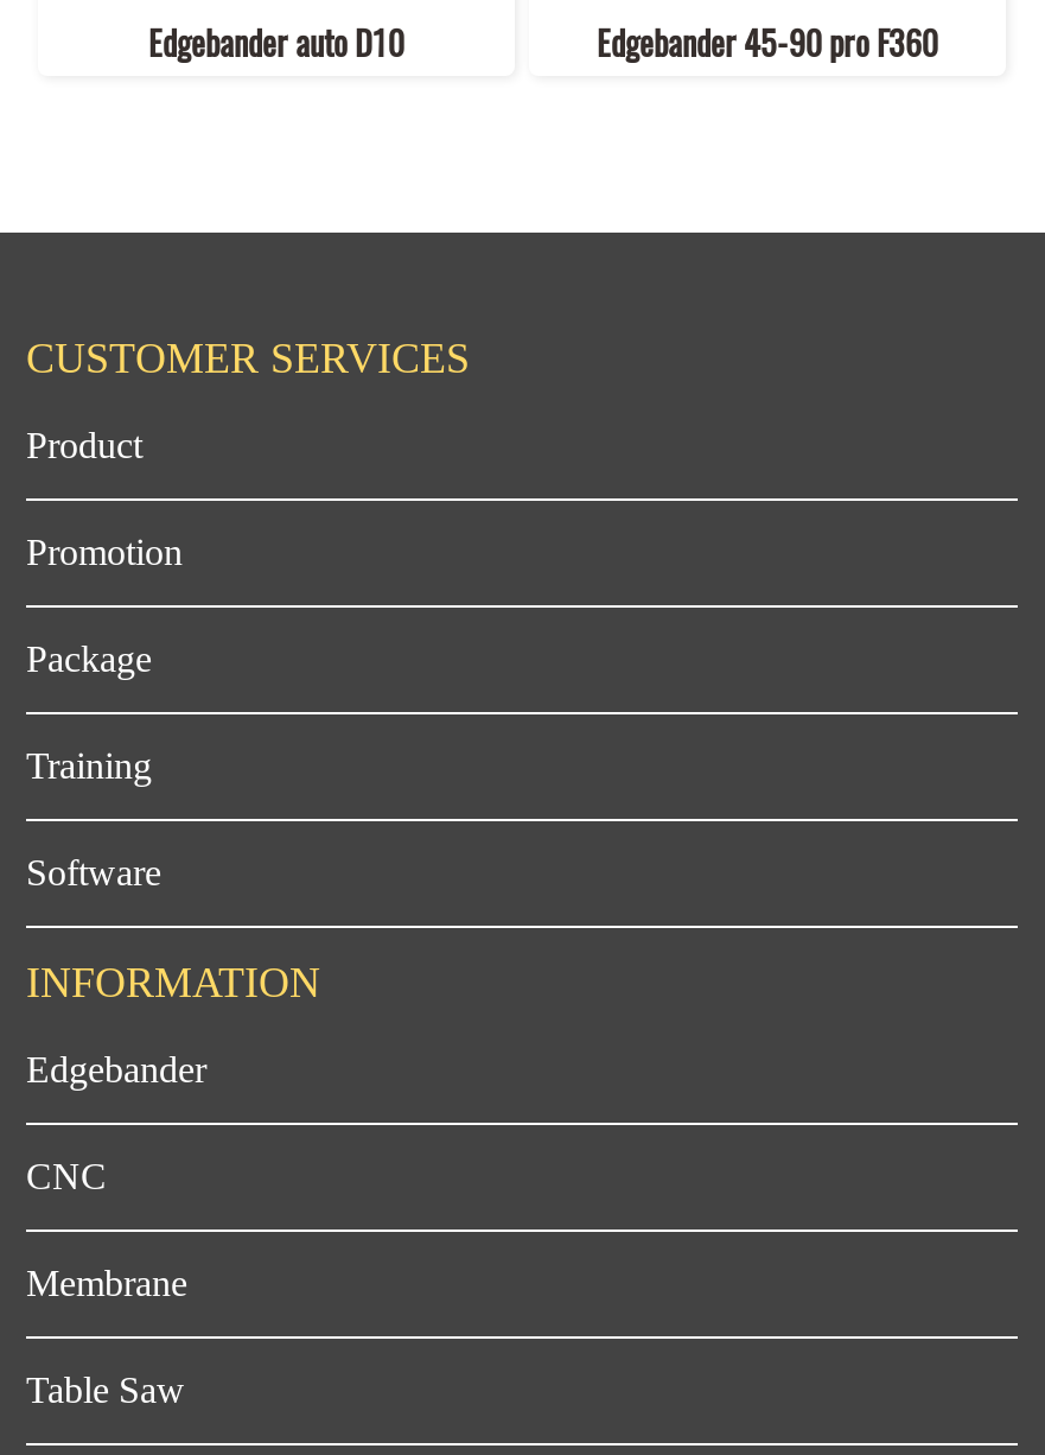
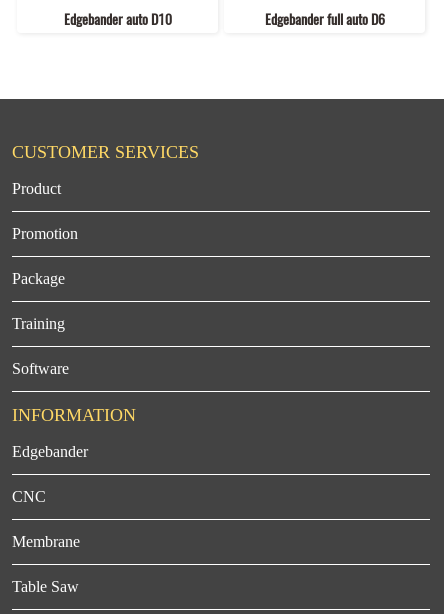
[597,20,938,66] Edgebander 45-90 pro F360 -> [264,10,384,29] Edgebander full auto D6

